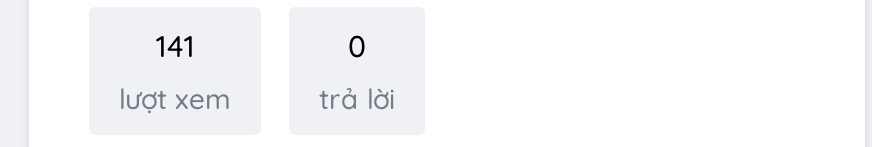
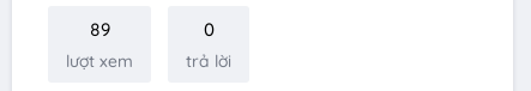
[156,27,194,65] 141 -> [89,17,110,40] 89

